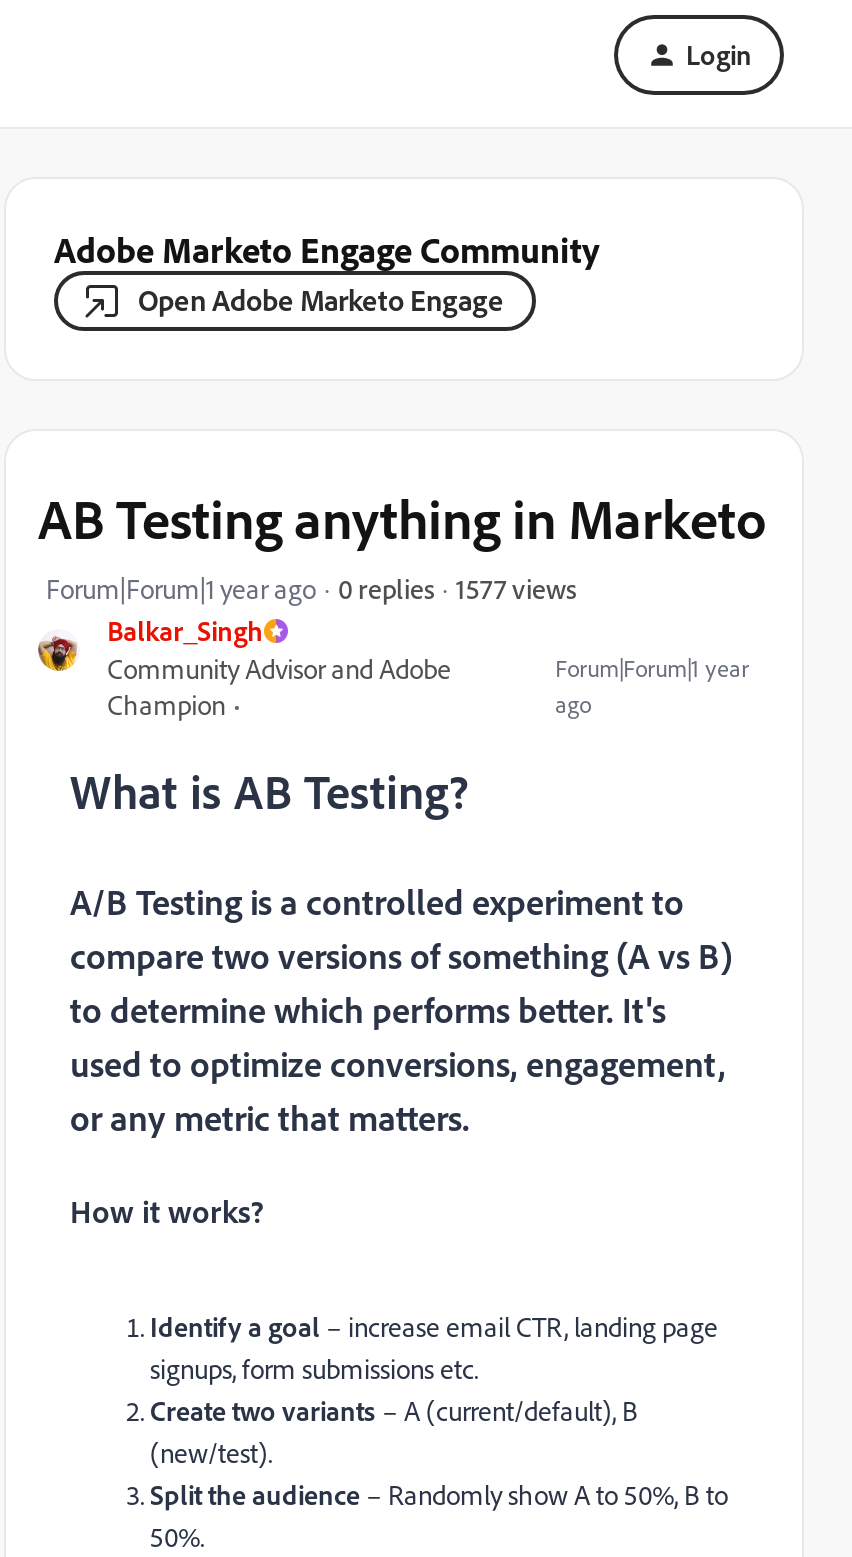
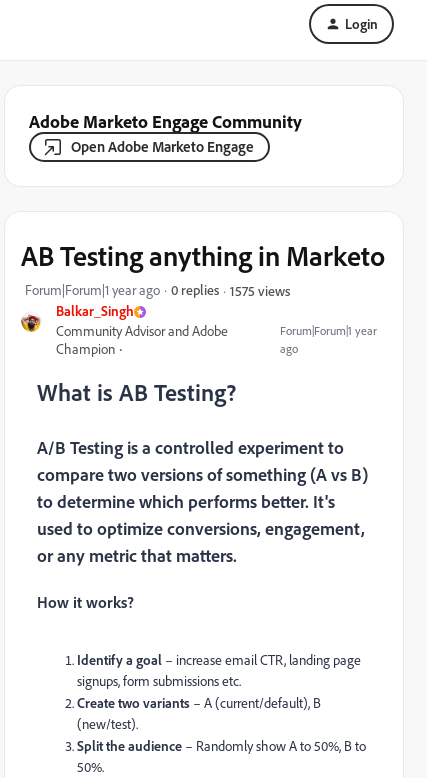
[456,570,576,604] 1577 views -> [230,281,290,298] 1575 views

